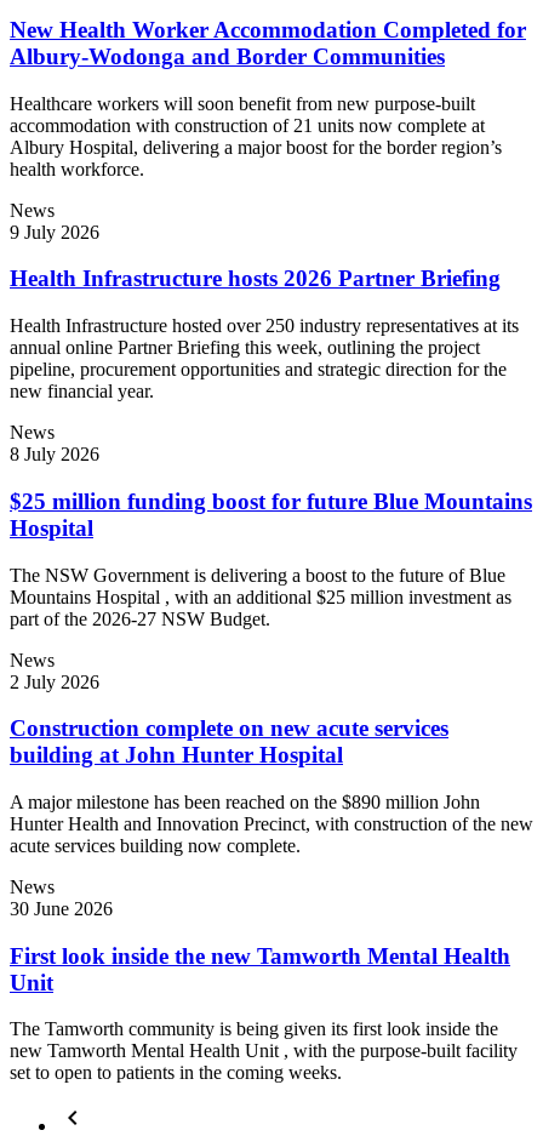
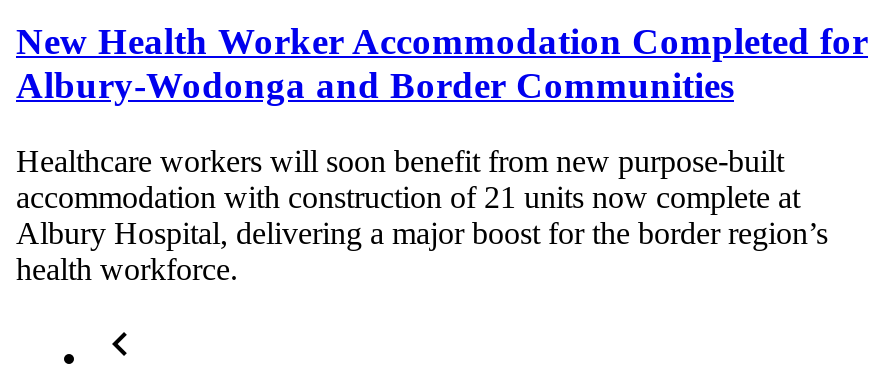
[10,200,533,1083] News | 9 July 2026 | Health Infrastructure hosts 2026 Partner Briefing | Health Infrastructure hosted over 250 industry representatives at its | annual online Partner Briefing this week, outlining the project | pipeline, procurement opportunities and strategic direction for the | new financial year. | News | 8 July 2026 | $25 million funding boost for future Blue Mountains | Hospital | The NSW Government is delivering a boost to the future of Blue | Mountains Hospital , with an additional $25 million investment as | part of the 2026-27 NSW Budget. | News | 2 July 2026 | Construction complete on new acute services | building at John Hunter Hospital | A major milestone has been reached on the $890 million John | Hunter Health and Innovation Precinct, with construction of the new | acute services building now complete. | News | 30 June 2026 | First look inside the new Tamworth Mental Health | Unit | The Tamworth community is being given its first look inside the | new Tamworth Mental Health Unit , with the purpose-built facility | set to open to patients in the coming weeks. -> none

